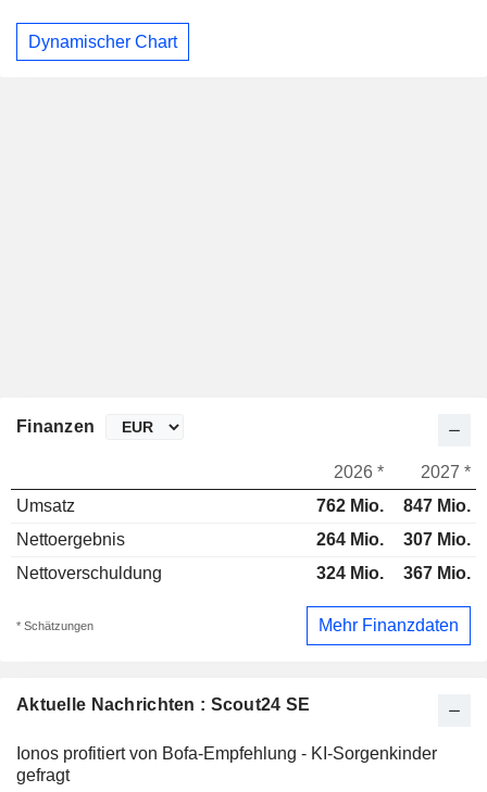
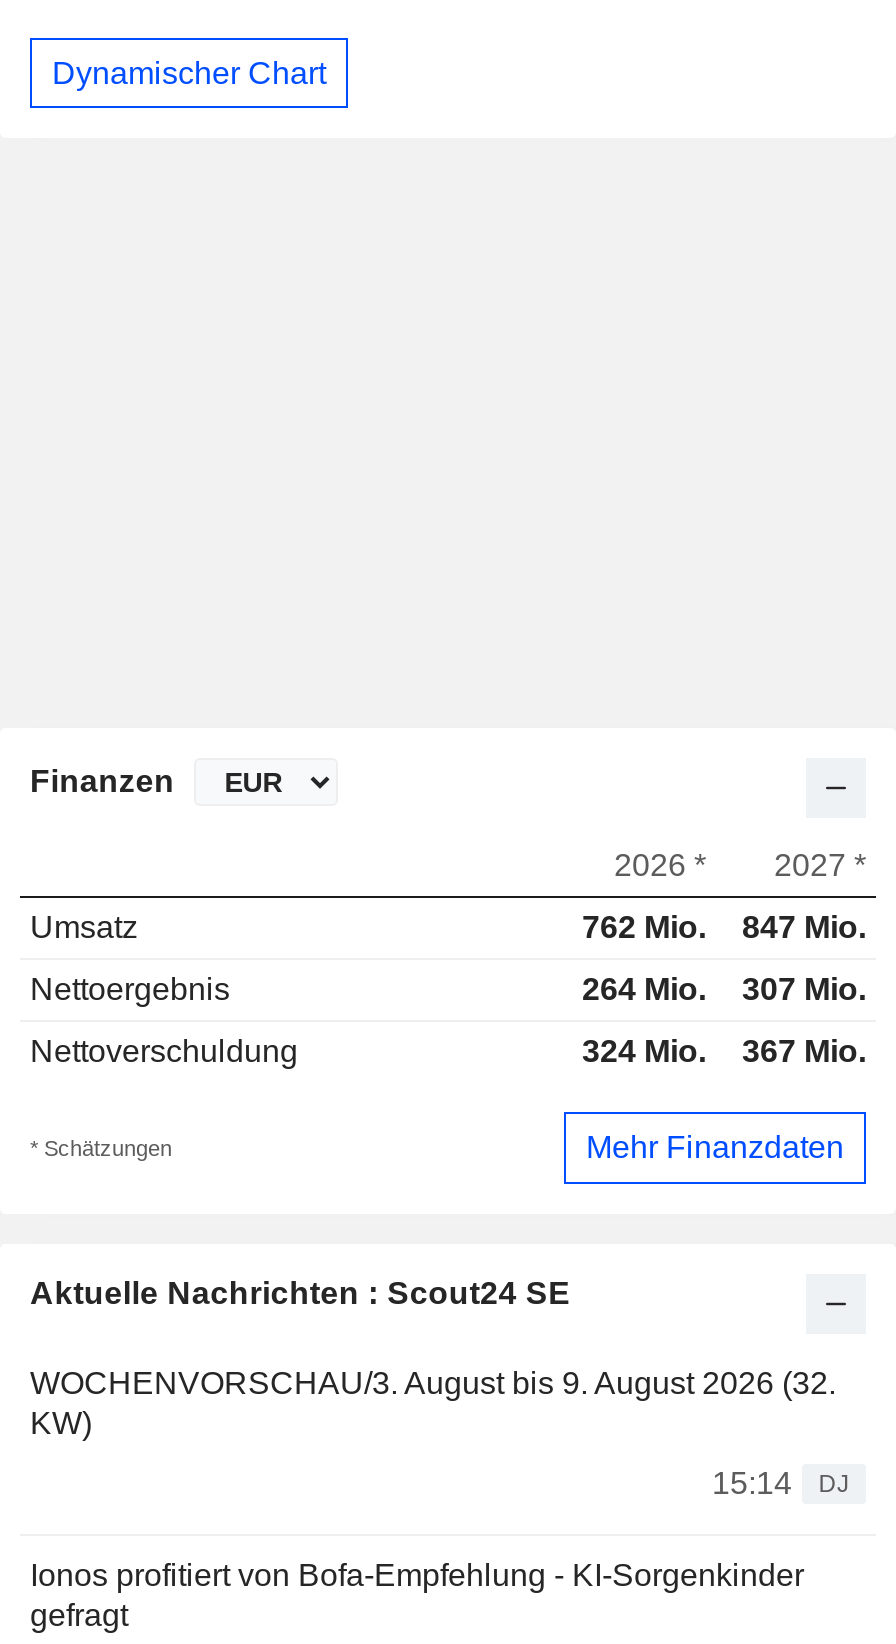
none -> [30,1365,849,1499] WOCHENVORSCHAU/3. August bis 9. August 2026 (32. | KW) | 15:14 | DJ

